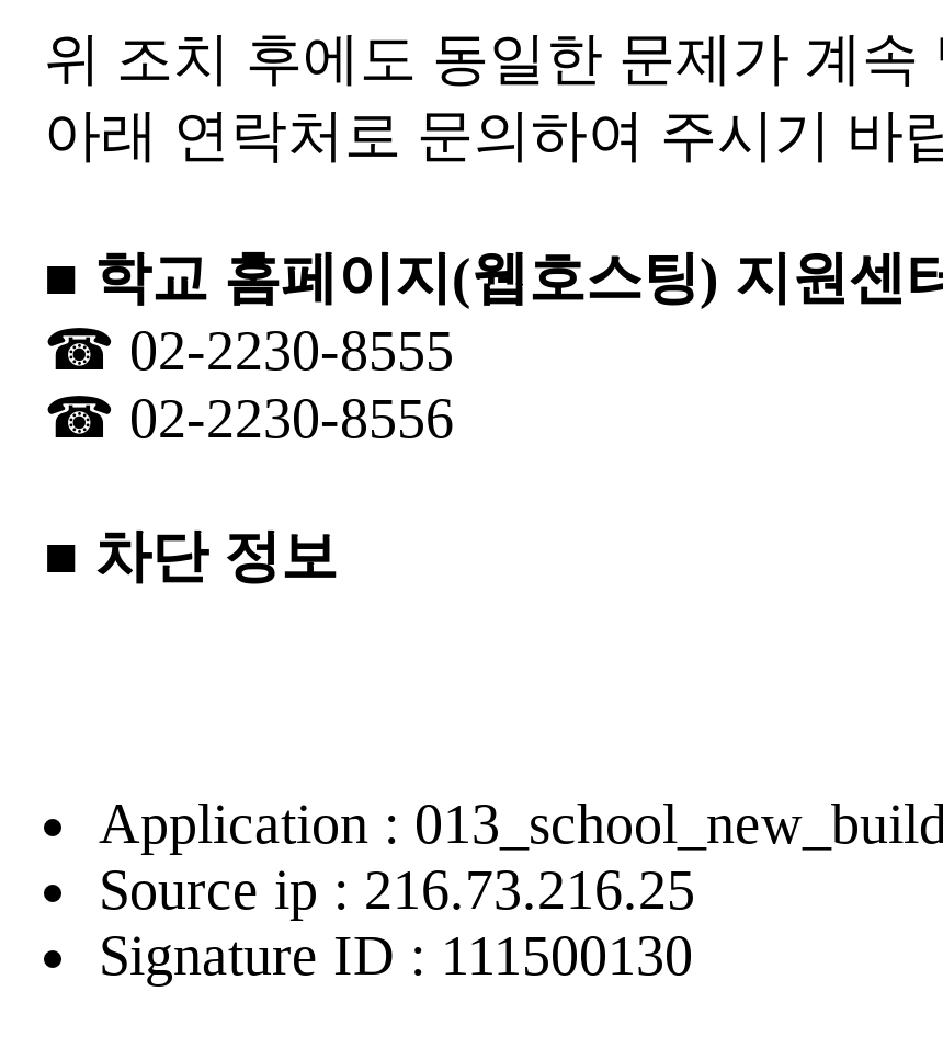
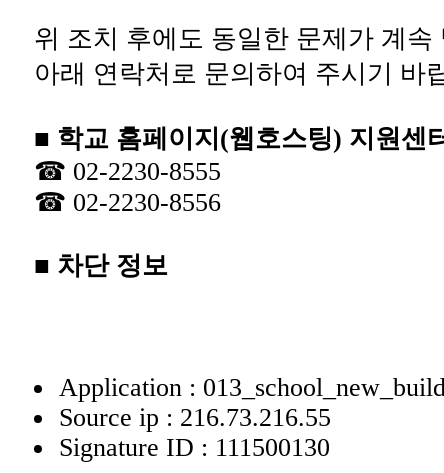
[99,858,695,922] Source ip : 216.73.216.25 -> [59,403,331,432] Source ip : 216.73.216.55

